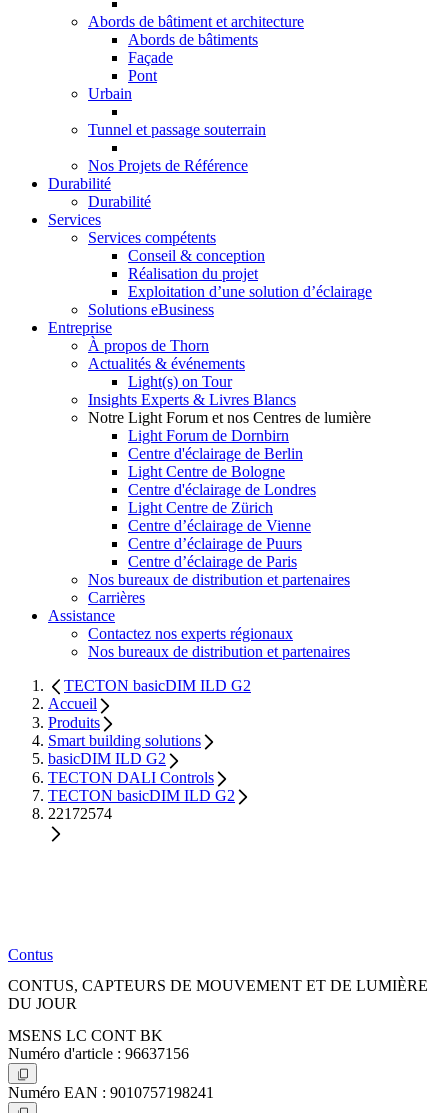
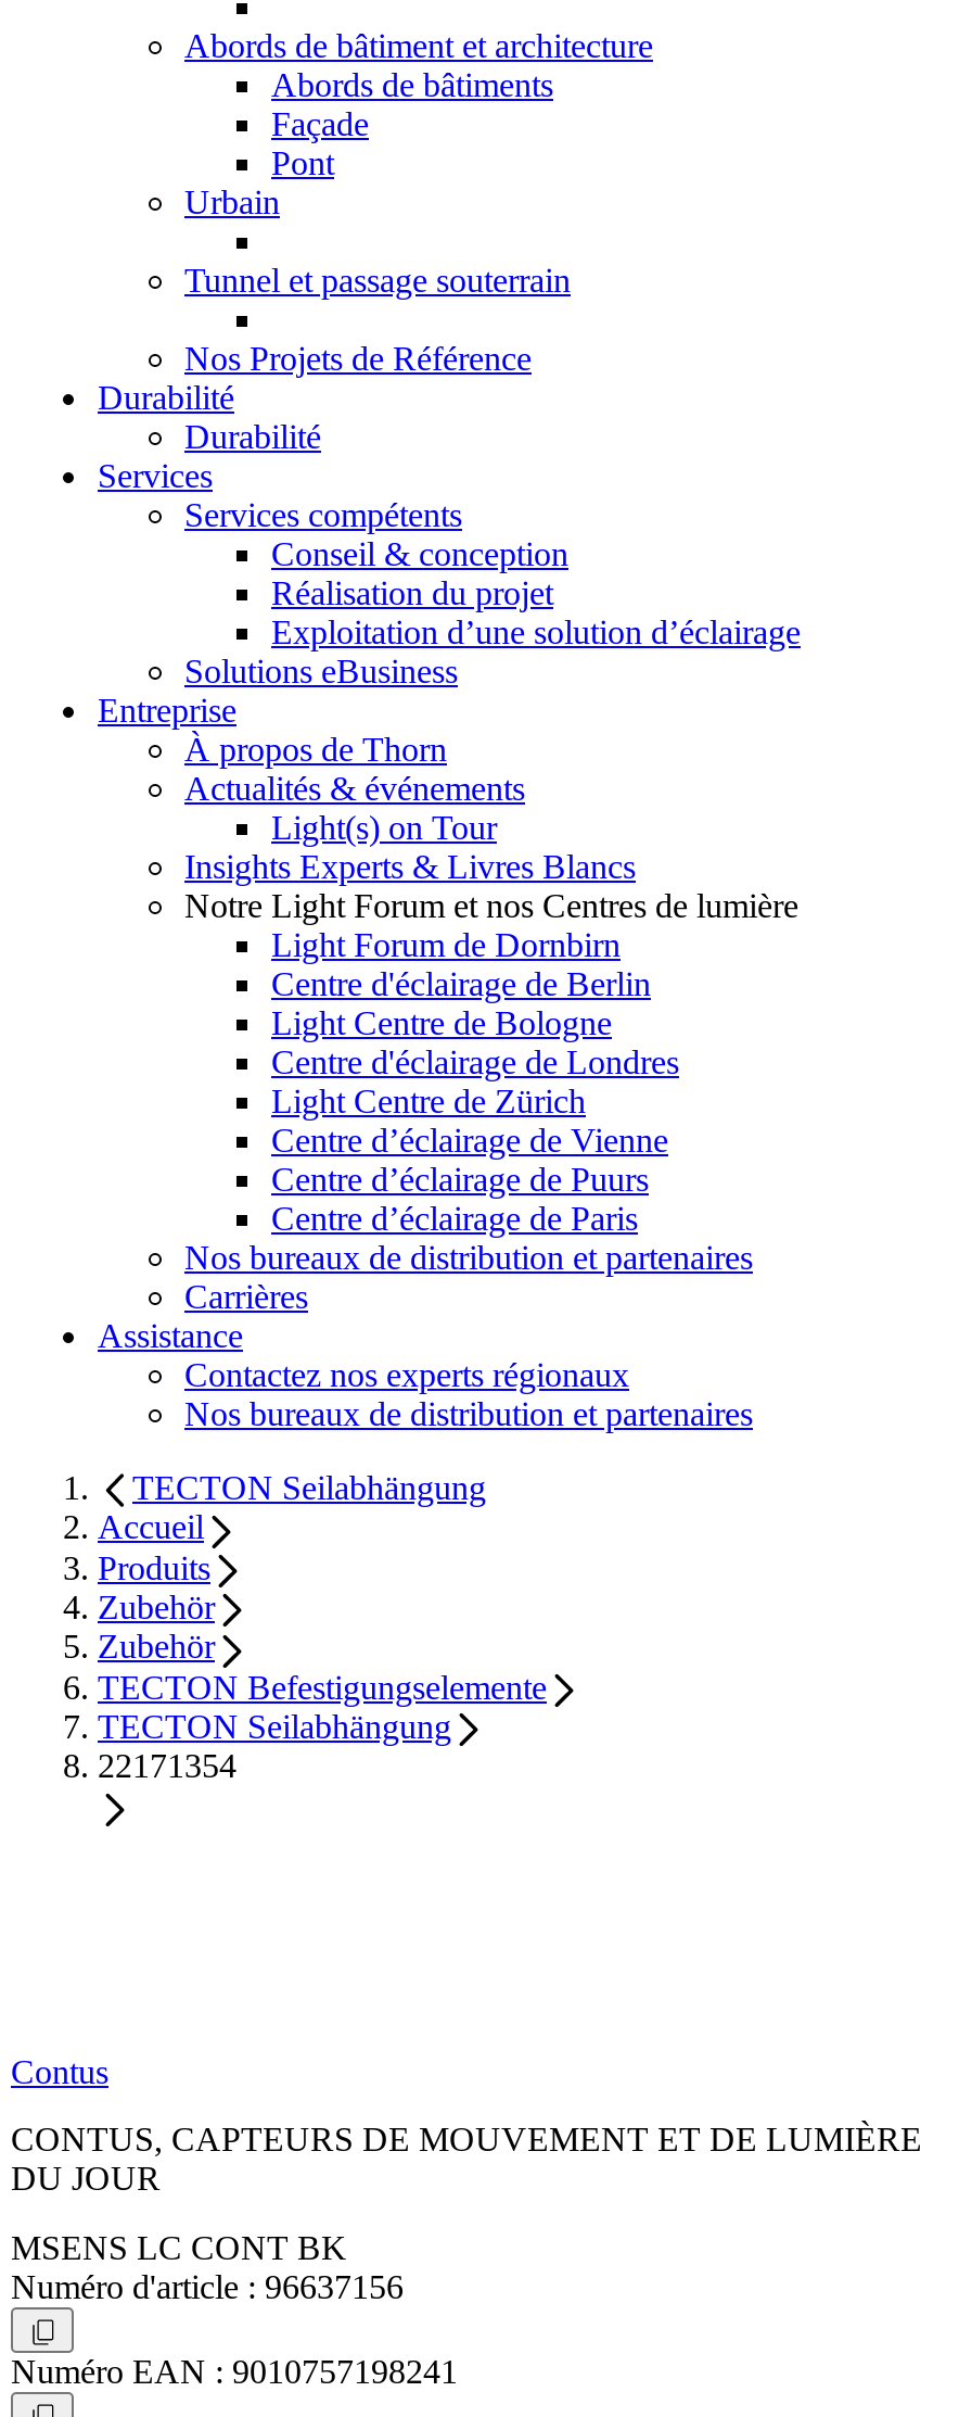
[64,677,251,694] TECTON basicDIM ILD G2 -> [132,1469,486,1506] TECTON Seilabhängung
[48,732,235,822] Smart building solutions | basicDIM ILD G2 | TECTON DALI Controls | TECTON basicDIM ILD G2 | 22172574 -> [98,1589,547,1785] Zubehör | Zubehör | TECTON Befestigungselemente | TECTON Seilabhängung | 22171354

